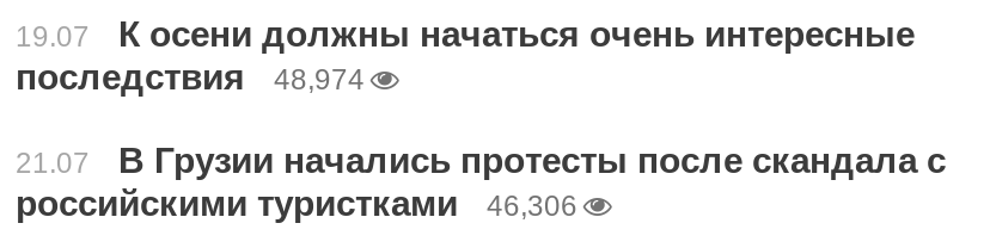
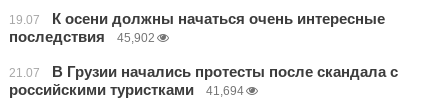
[16,56,365,97] последствия 48,974 -> [9,28,155,45] последствия 45,902
[16,182,577,223] российскими туристками 46,306 -> [9,81,244,98] российскими туристками 41,694

